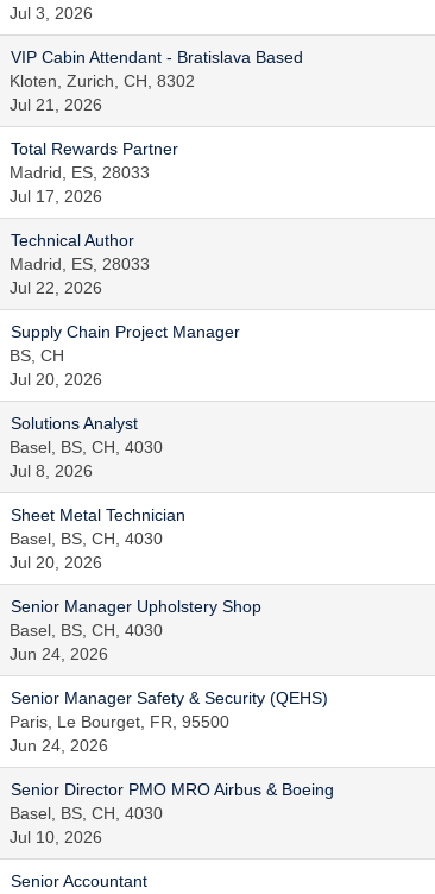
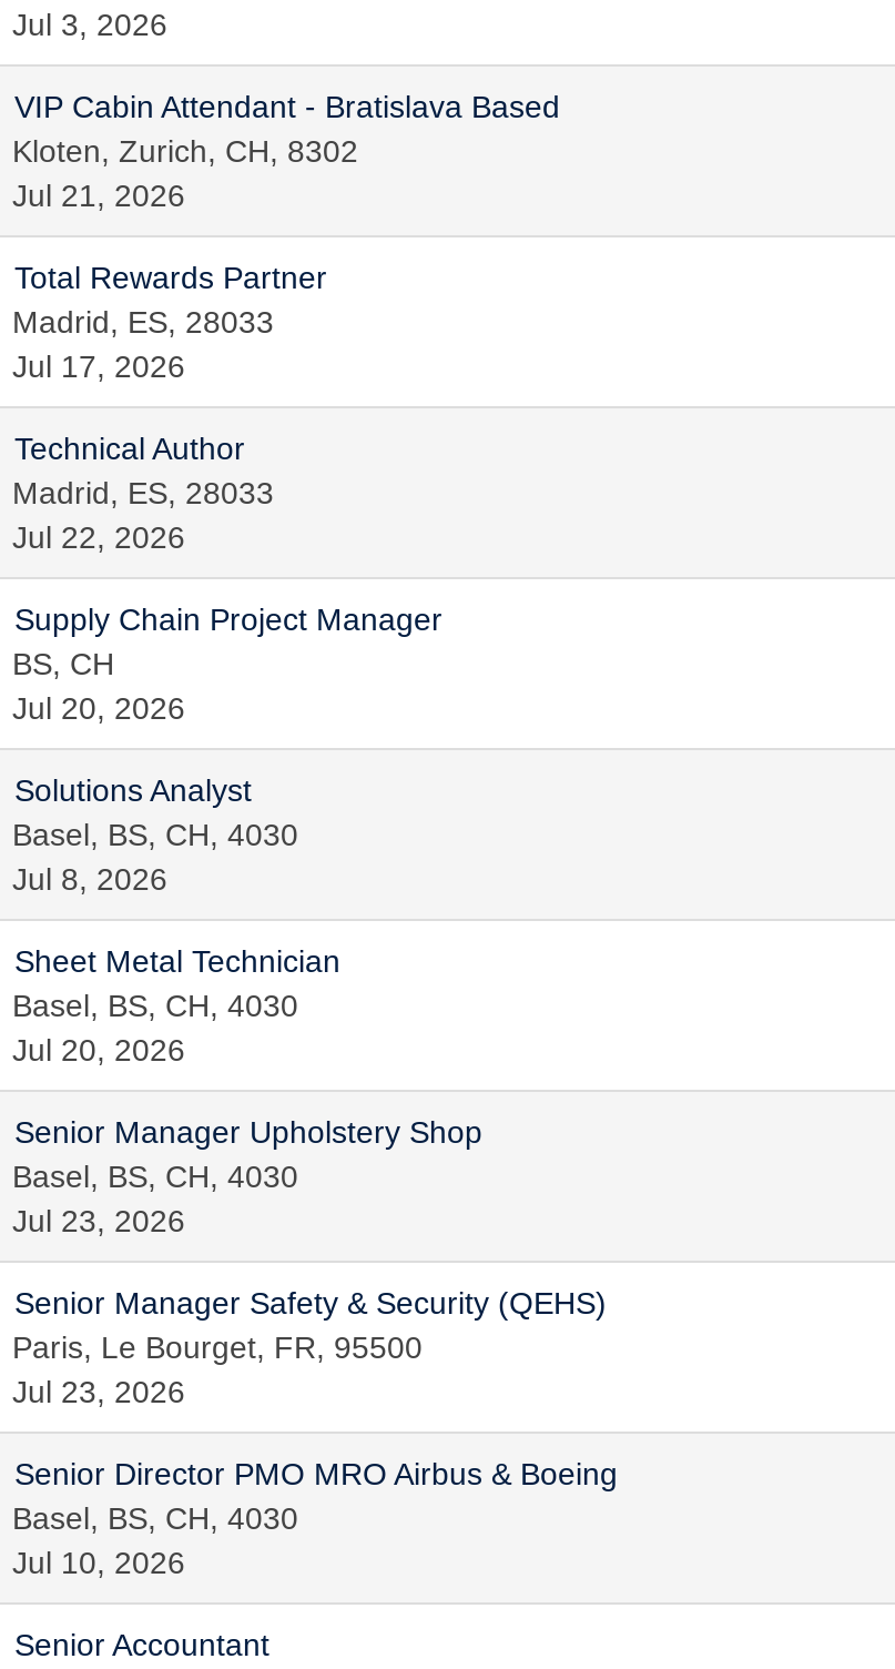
[10,644,108,663] Jun 24, 2026 -> [12,1203,185,1238] Jul 23, 2026
[10,736,108,755] Jun 24, 2026 -> [12,1374,185,1409] Jul 23, 2026

